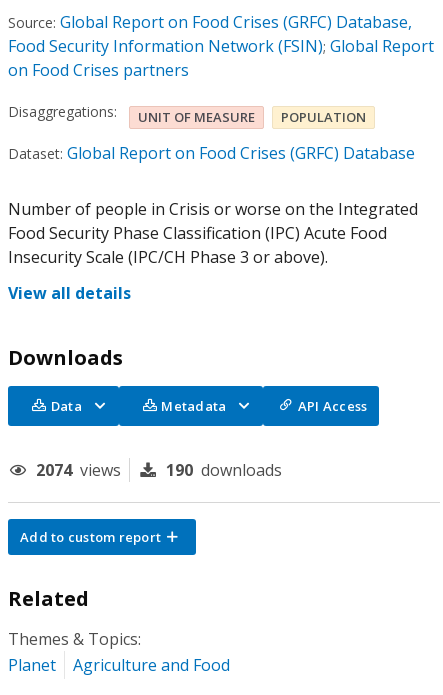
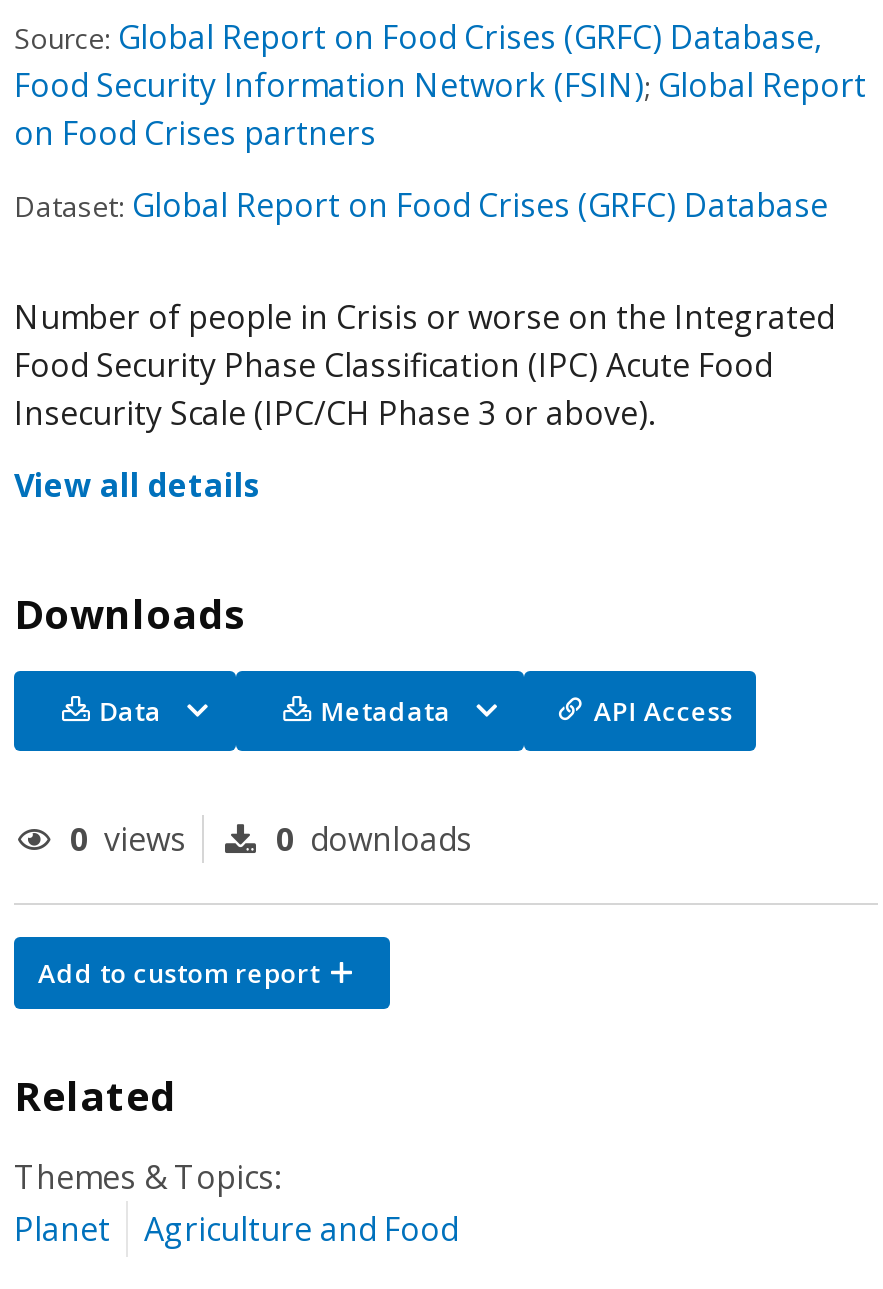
[8,101,366,126] Disaggregations: | UNIT OF MEASURE | POPULATION -> none
[36,459,121,481] 2074 views -> [70,817,186,861] 0 views
[166,459,282,481] 190 downloads -> [276,817,472,861] 0 downloads

